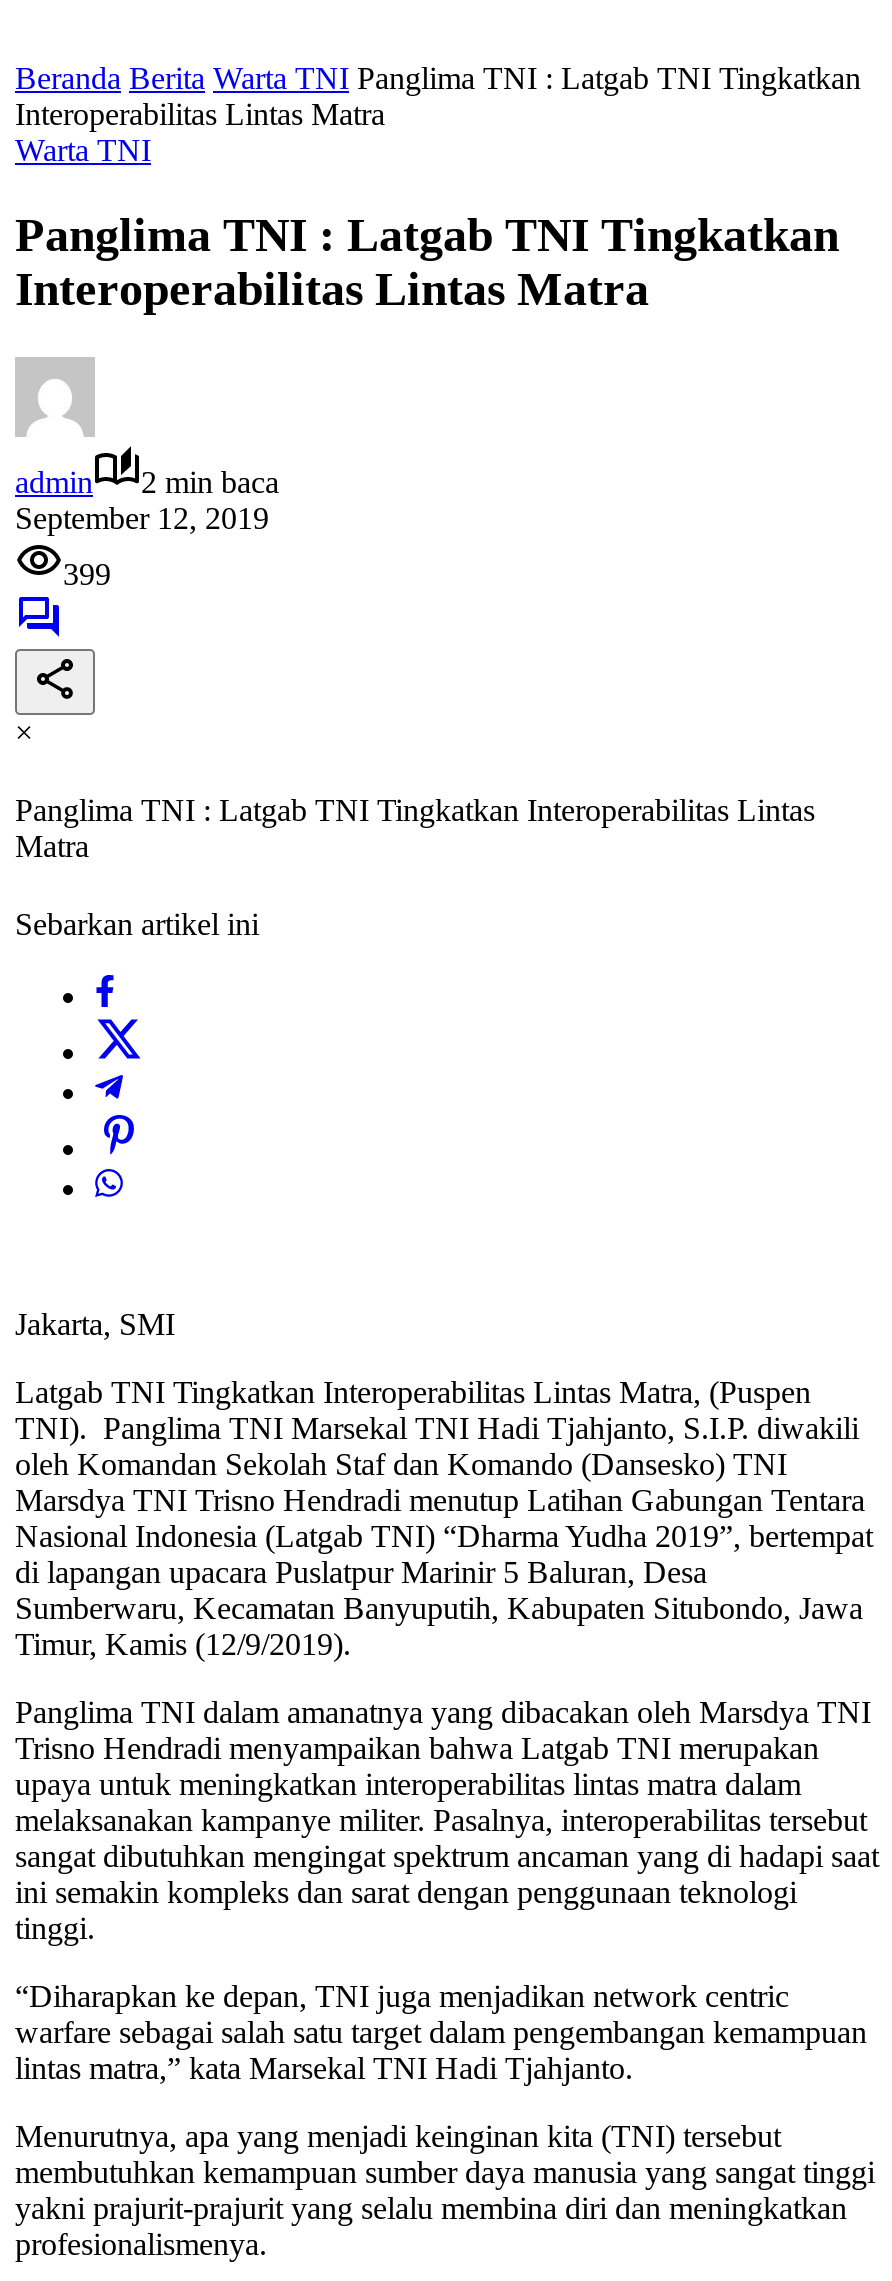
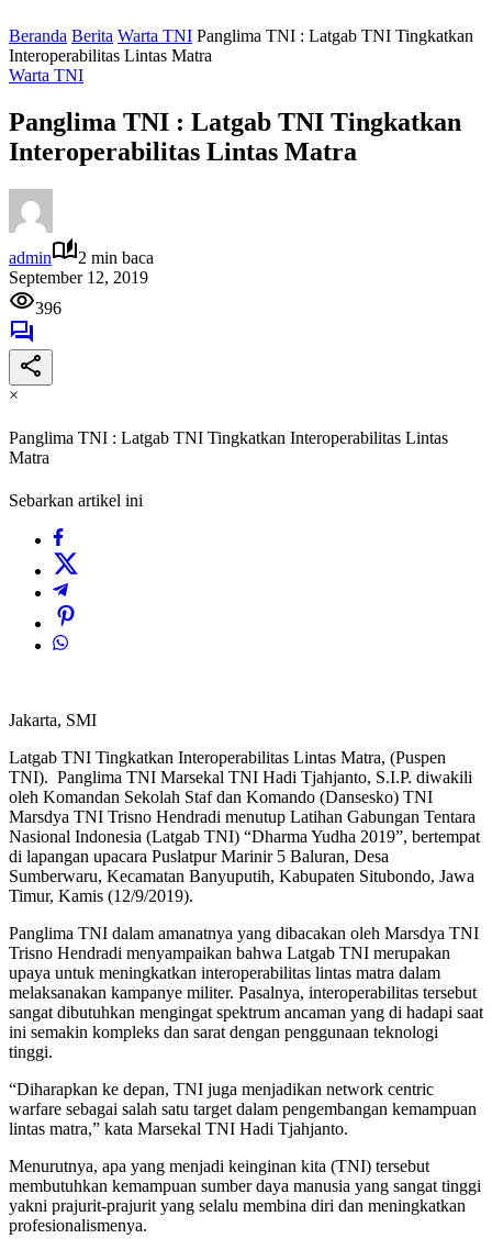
[63,557,111,591] 399 -> [35,299,62,317] 396

